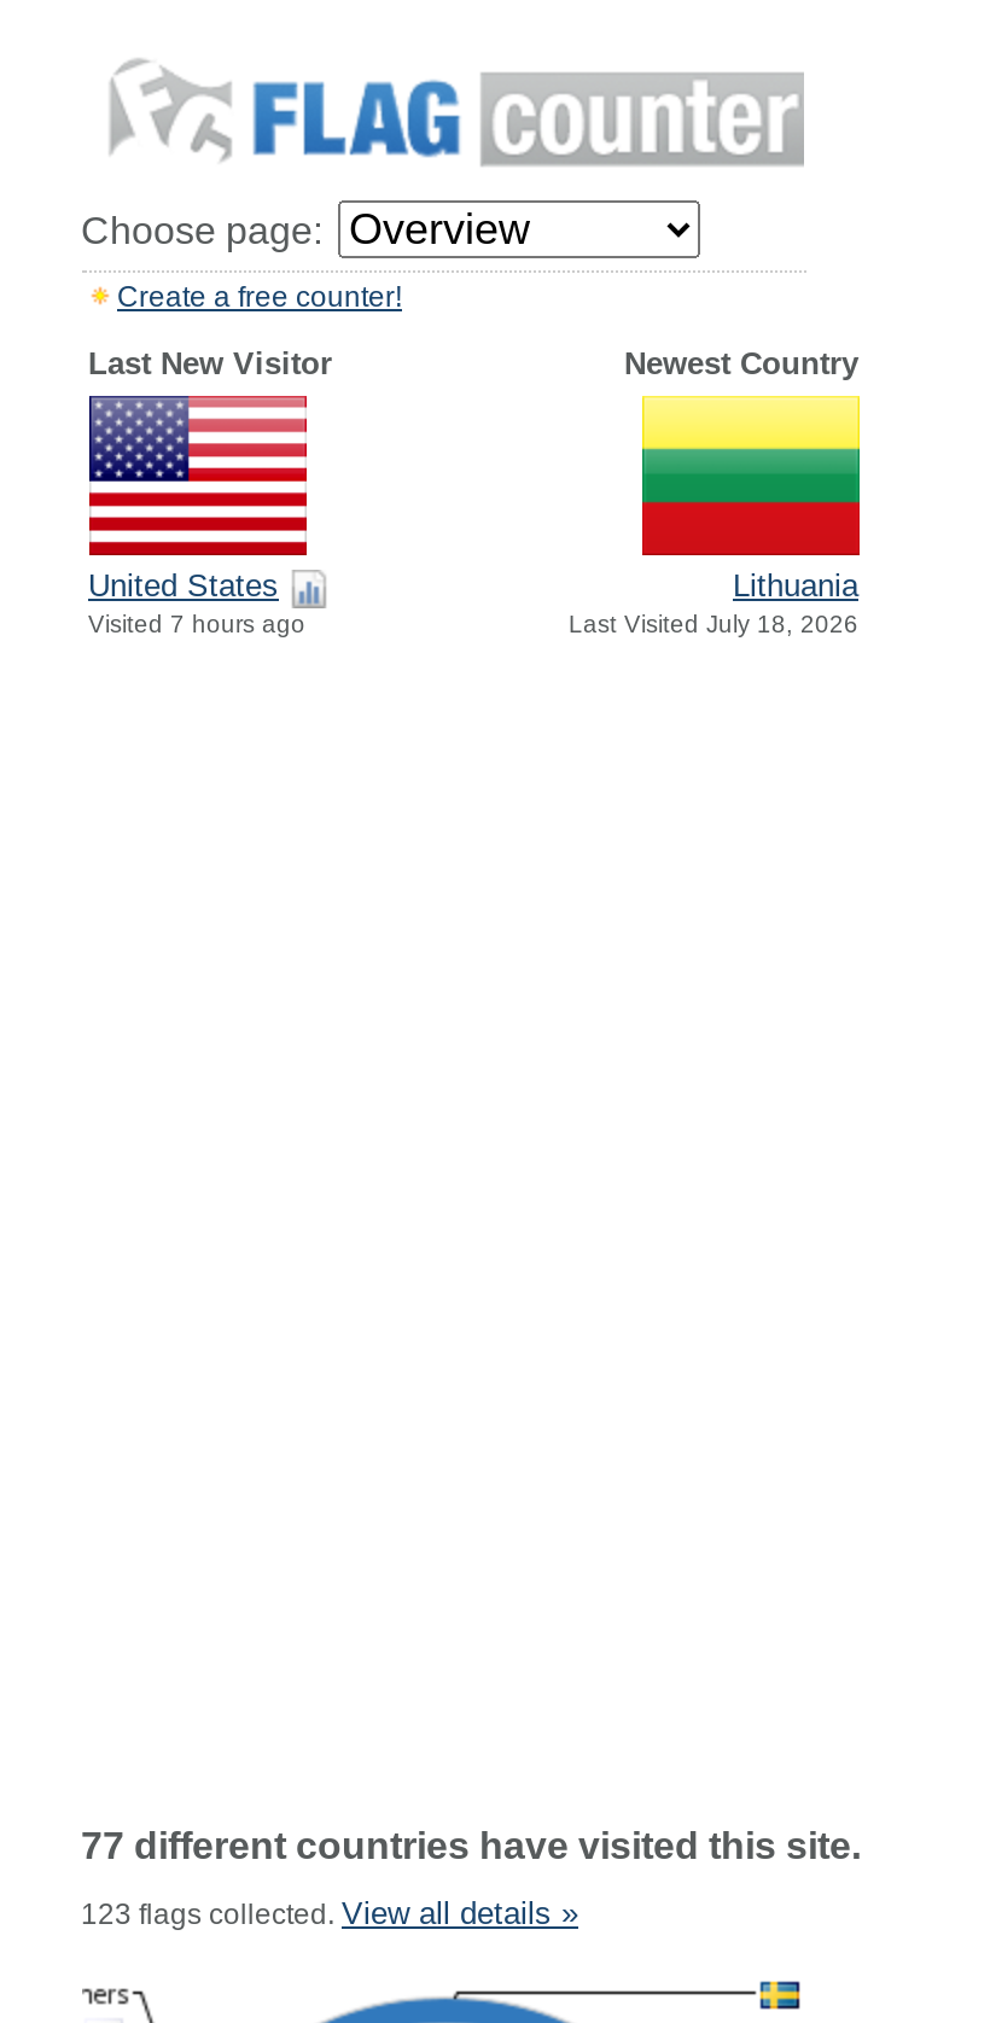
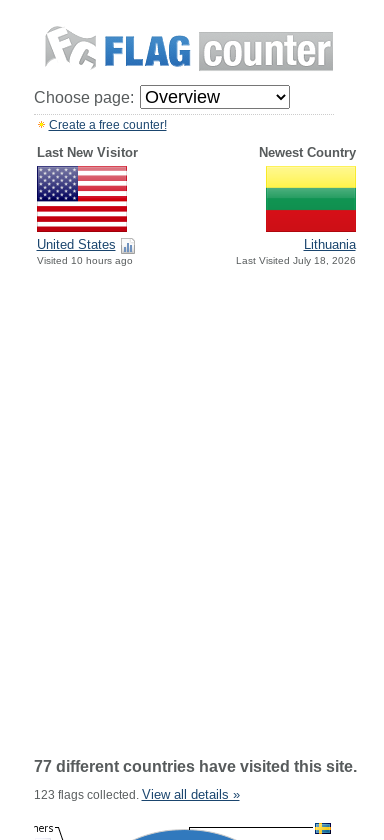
[88,611,305,638] Visited 7 hours ago -> [36,255,132,266] Visited 10 hours ago

